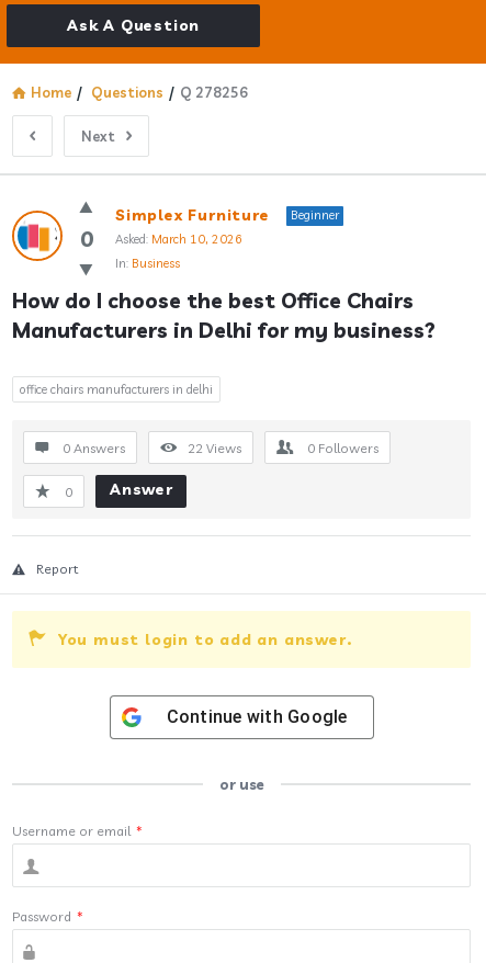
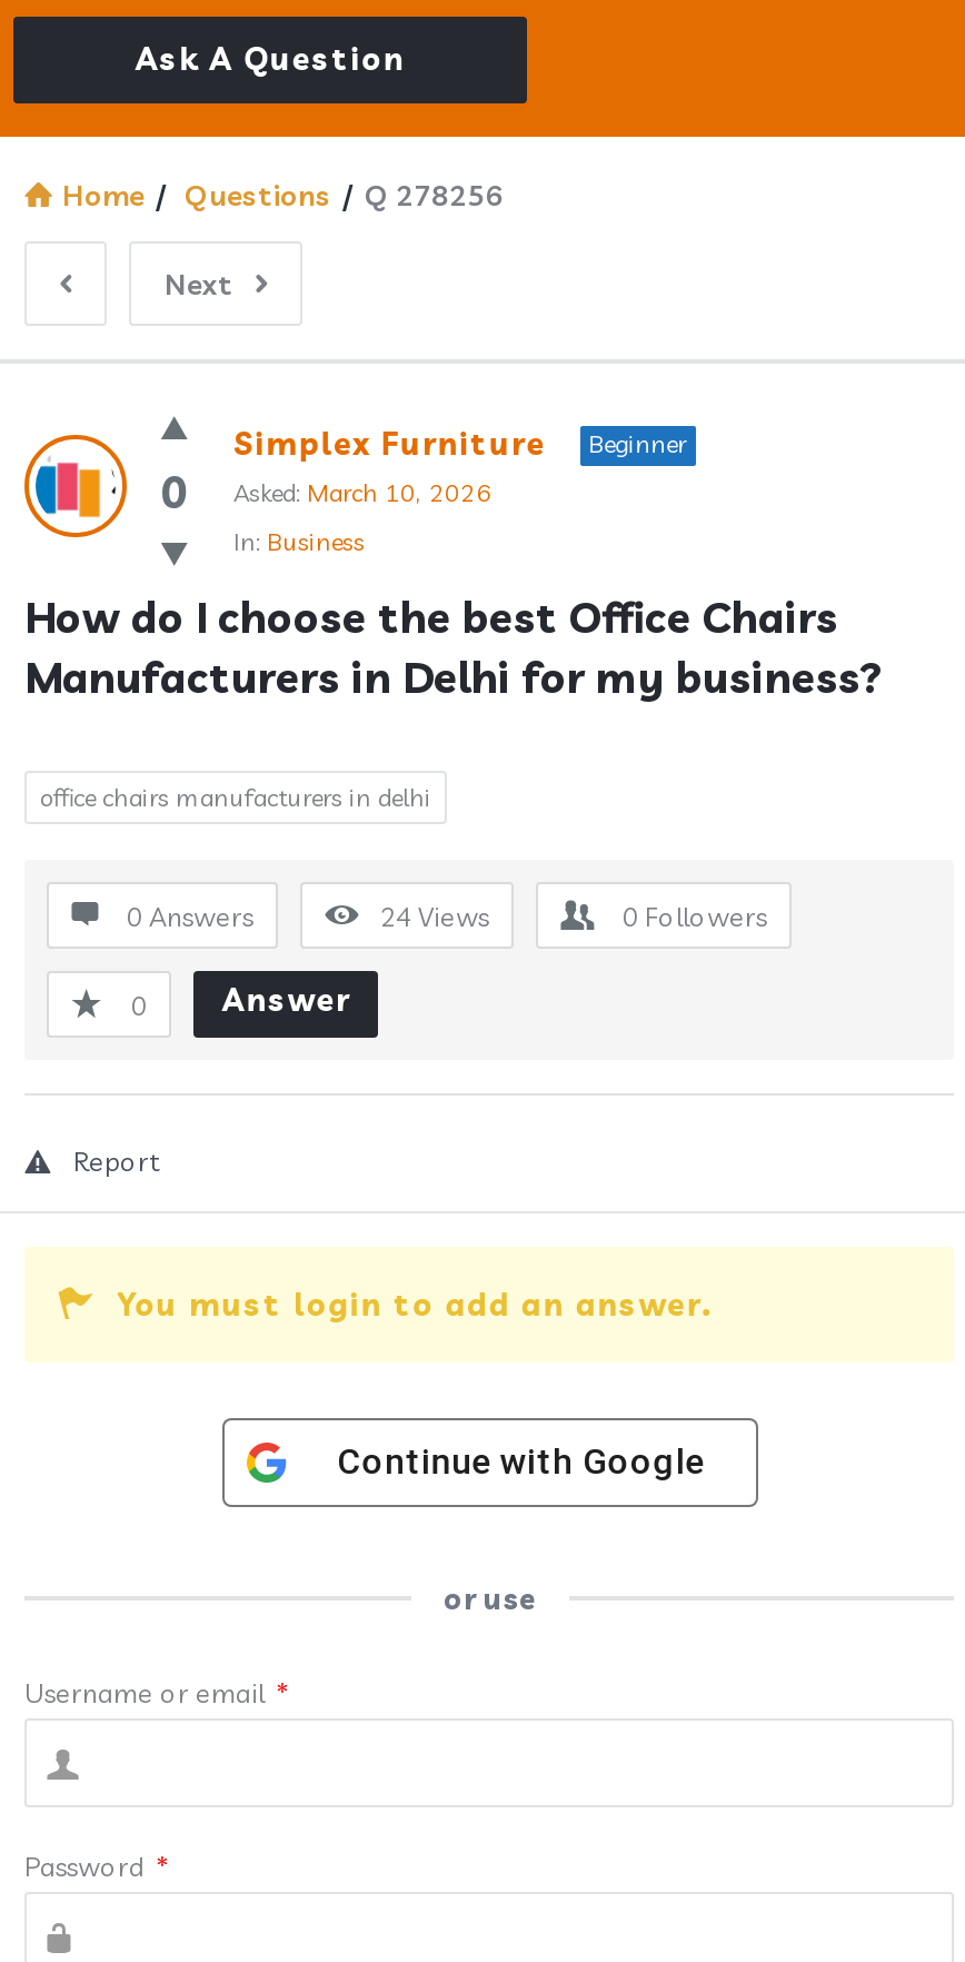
[188,440,241,456] 22 Views -> [380,900,489,933] 24 Views

